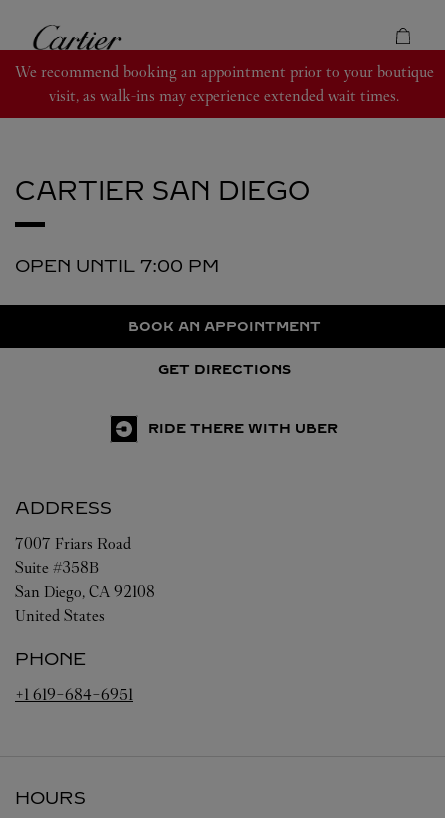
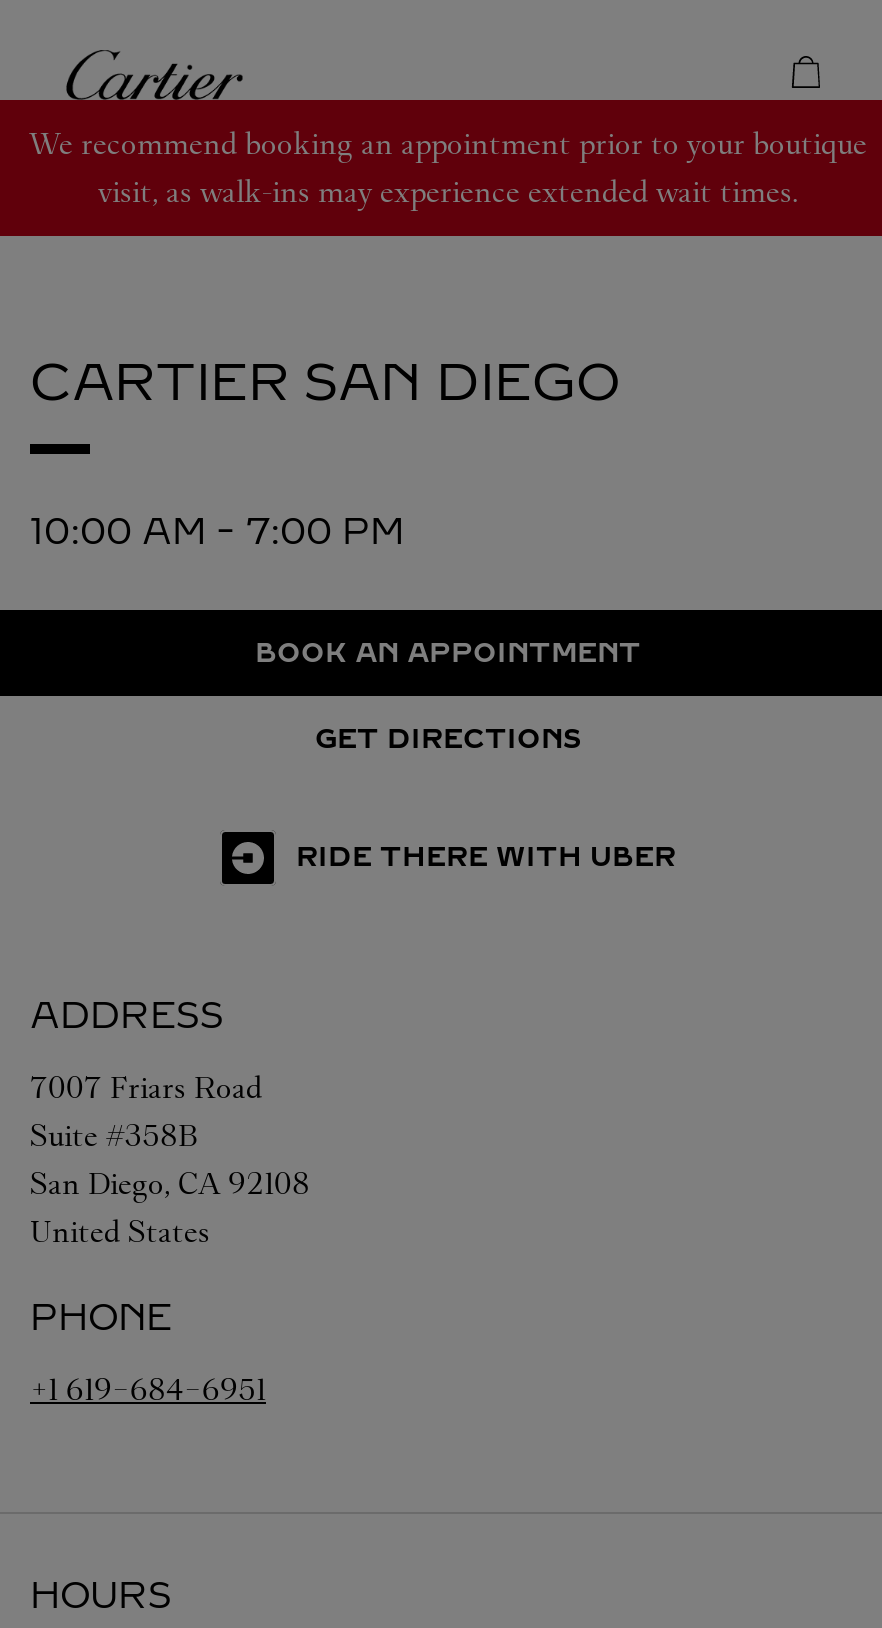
[15,255,219,277] OPEN UNTIL 7:00 PM -> [30,510,404,554] 10:00 AM - 7:00 PM

